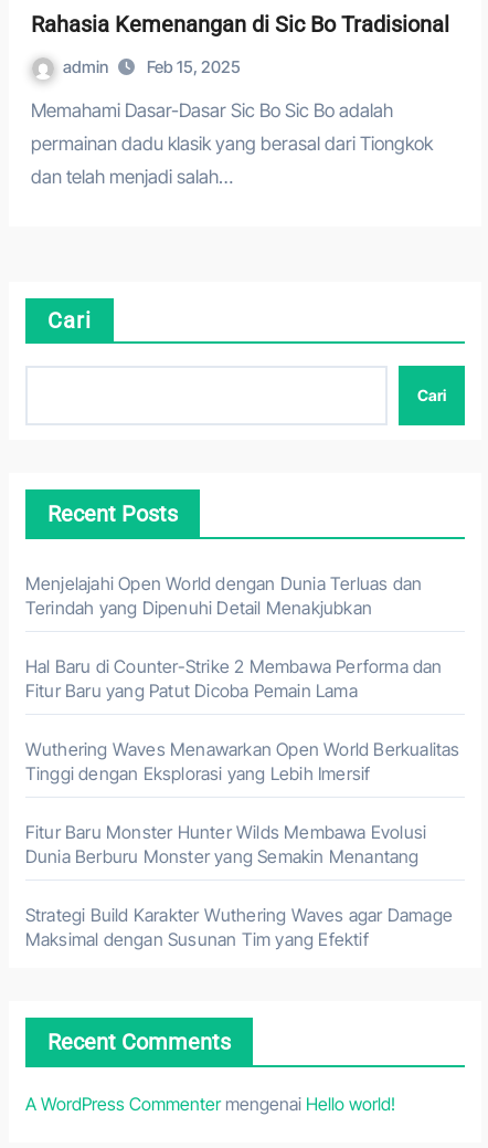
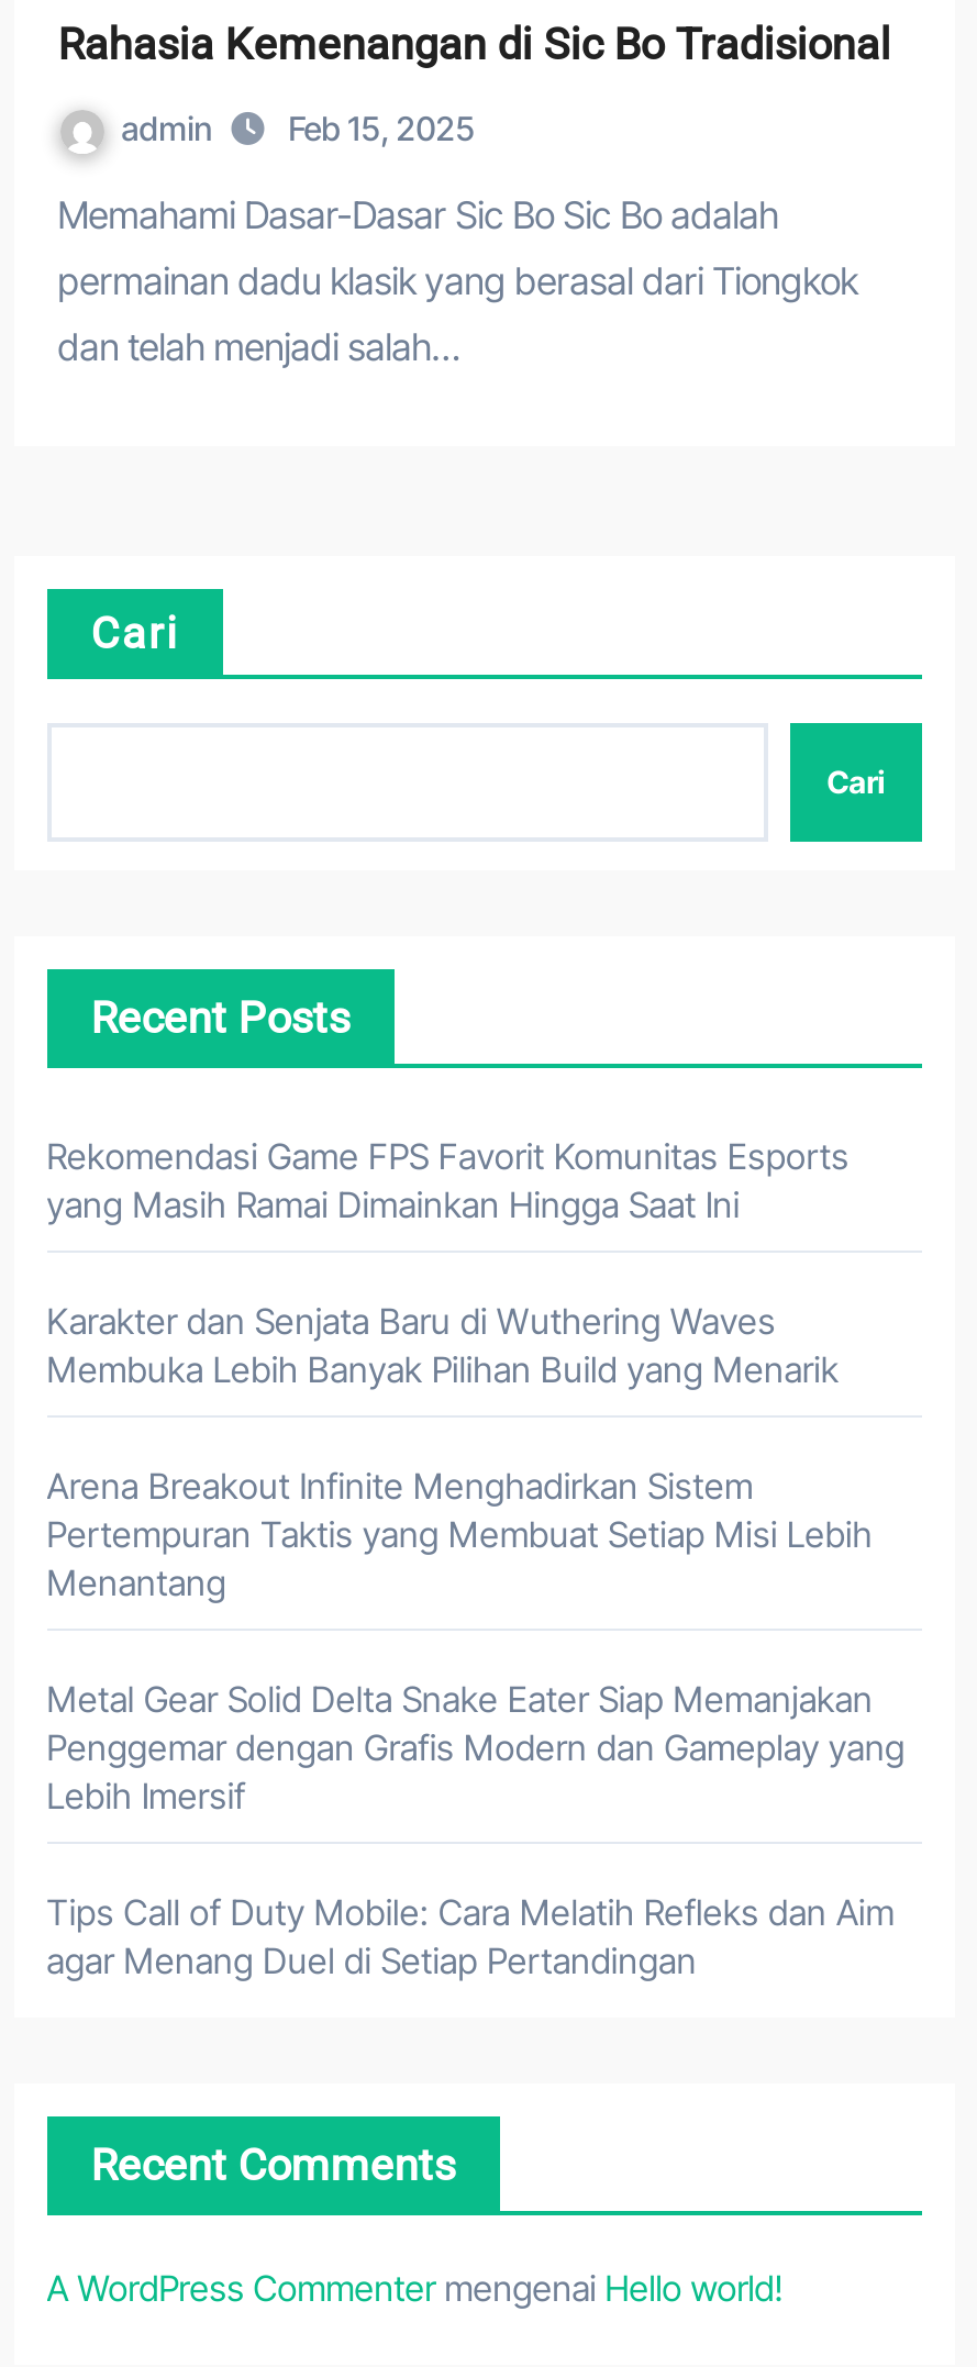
[25,572,422,619] Menjelajahi Open World dengan Dunia Terluas dan | Terindah yang Dipenuhi Detail Menakjubkan -> [47,1134,850,1226] Rekomendasi Game FPS Favorit Komunitas Esports | yang Masih Ramai Dimainkan Hingga Saat Ini
[25,655,442,702] Hal Baru di Counter-Strike 2 Membawa Performa dan | Fitur Baru yang Patut Dicoba Pemain Lama -> [47,1299,839,1391] Karakter dan Senjata Baru di Wuthering Waves | Membuka Lebih Banyak Pilihan Build yang Menarik
[25,738,460,784] Wuthering Waves Menawarkan Open World Berkualitas | Tinggi dengan Eksplorasi yang Lebih Imersif -> [47,1464,873,1604] Arena Breakout Infinite Menghadirkan Sistem | Pertempuran Taktis yang Membuat Setiap Misi Lebih | Menantang
[25,821,426,867] Fitur Baru Monster Hunter Wilds Membawa Evolusi | Dunia Berburu Monster yang Semakin Menantang -> [47,1677,905,1818] Metal Gear Solid Delta Snake Eater Siap Memanjakan | Penggemar dengan Grafis Modern dan Gameplay yang | Lebih Imersif
[25,904,453,950] Strategi Build Karakter Wuthering Waves agar Damage | Maksimal dengan Susunan Tim yang Efektif -> [47,1890,895,1982] Tips Call of Duty Mobile: Cara Melatih Refleks dan Aim | agar Menang Duel di Setiap Pertandingan

